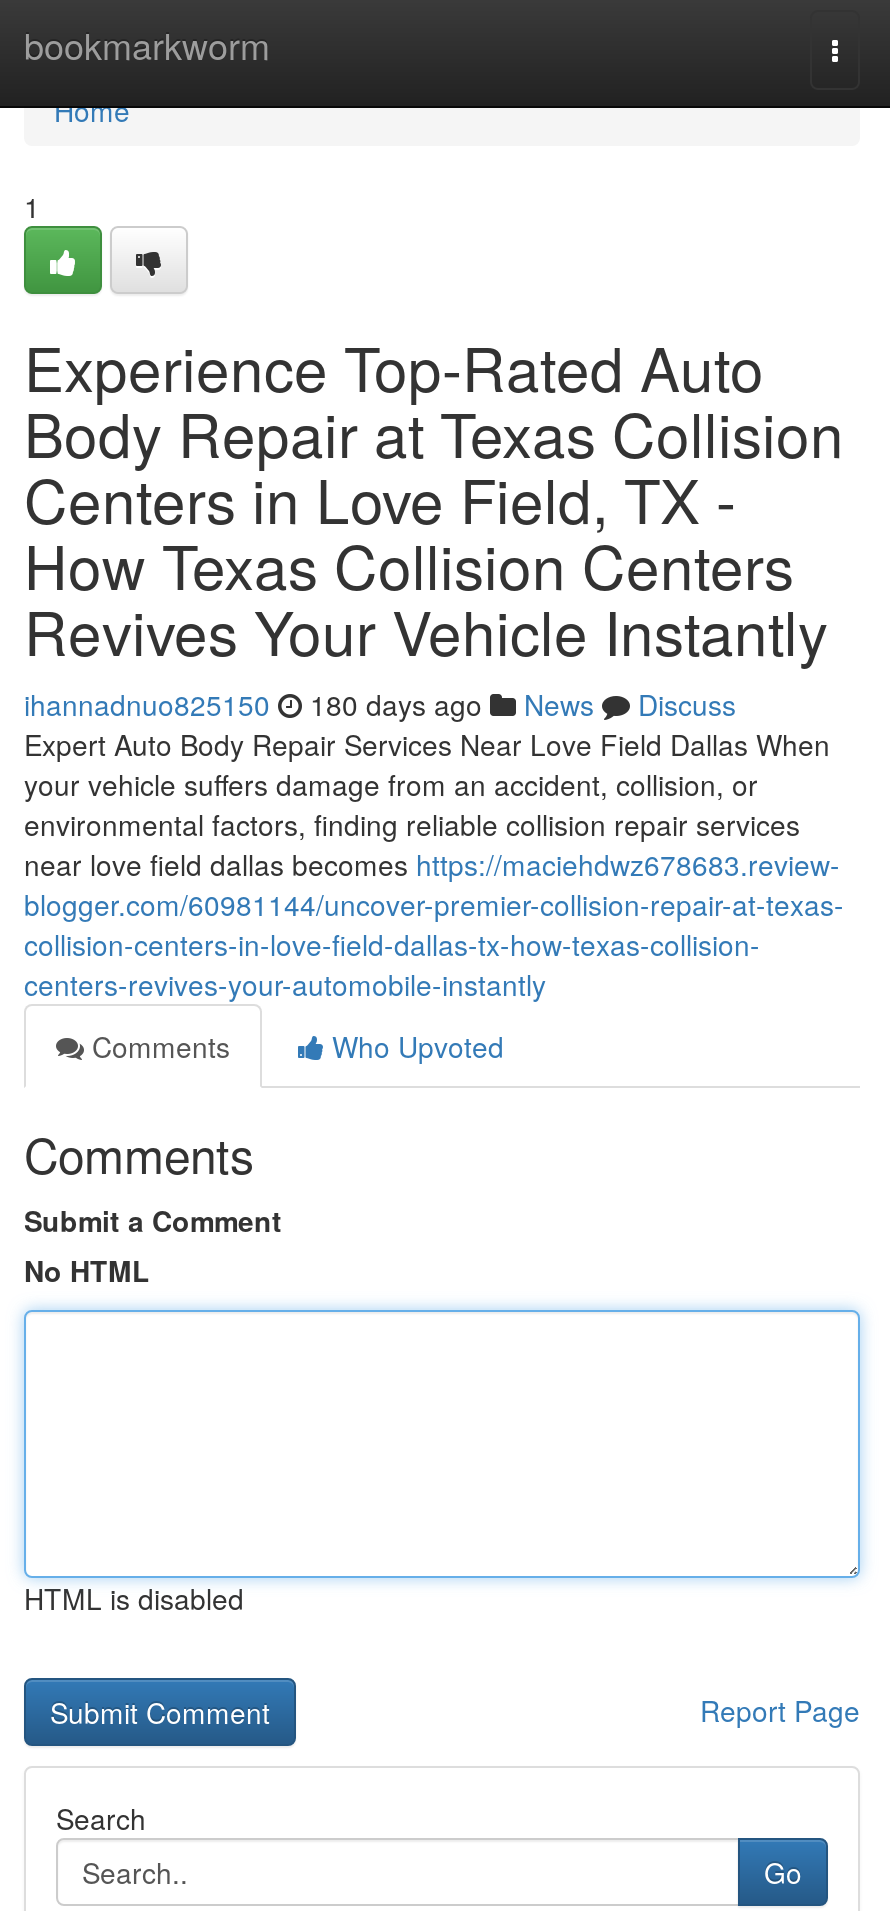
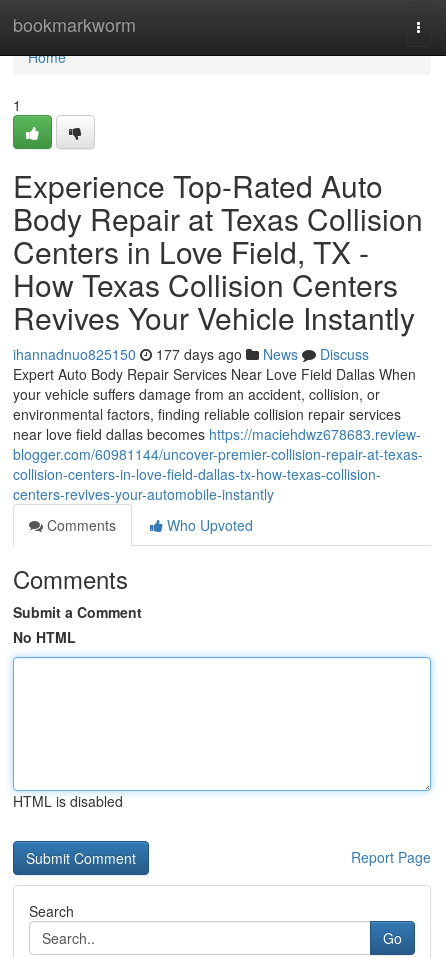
[24,684,736,724] ihannadnuo825150 180 days ago News Discuss -> [13,344,369,364] ihannadnuo825150 177 days ago News Discuss

